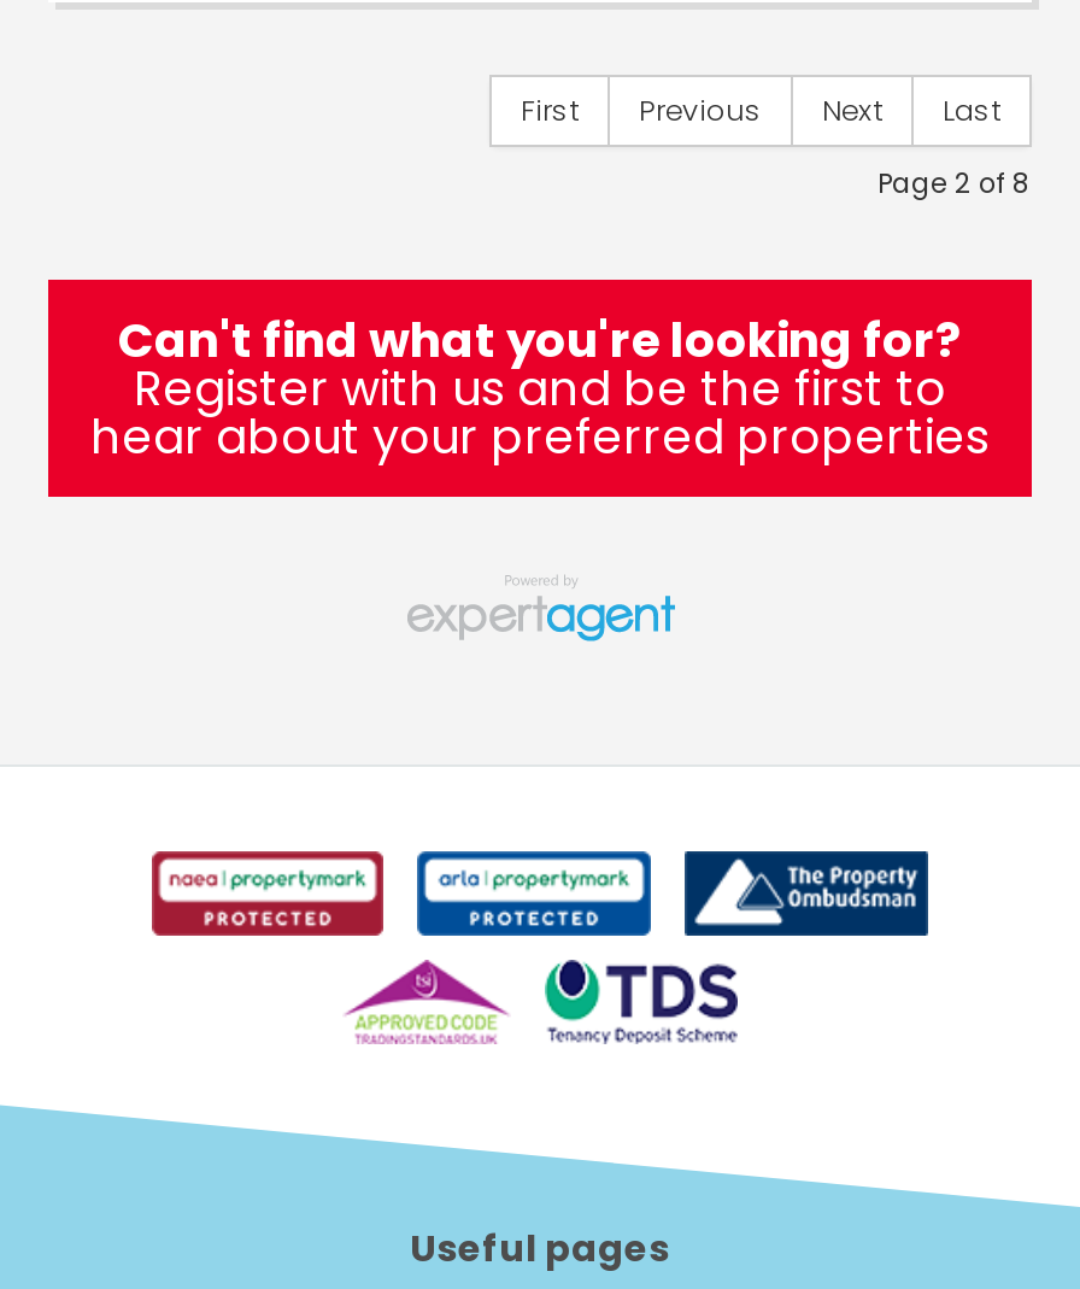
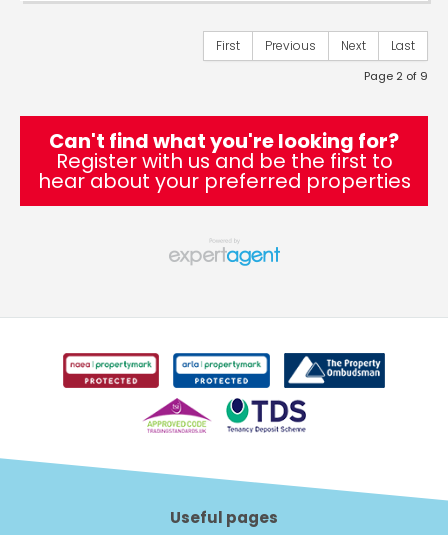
[877,165,1032,203] Page 2 of 8 -> [364,68,428,84] Page 2 of 9

